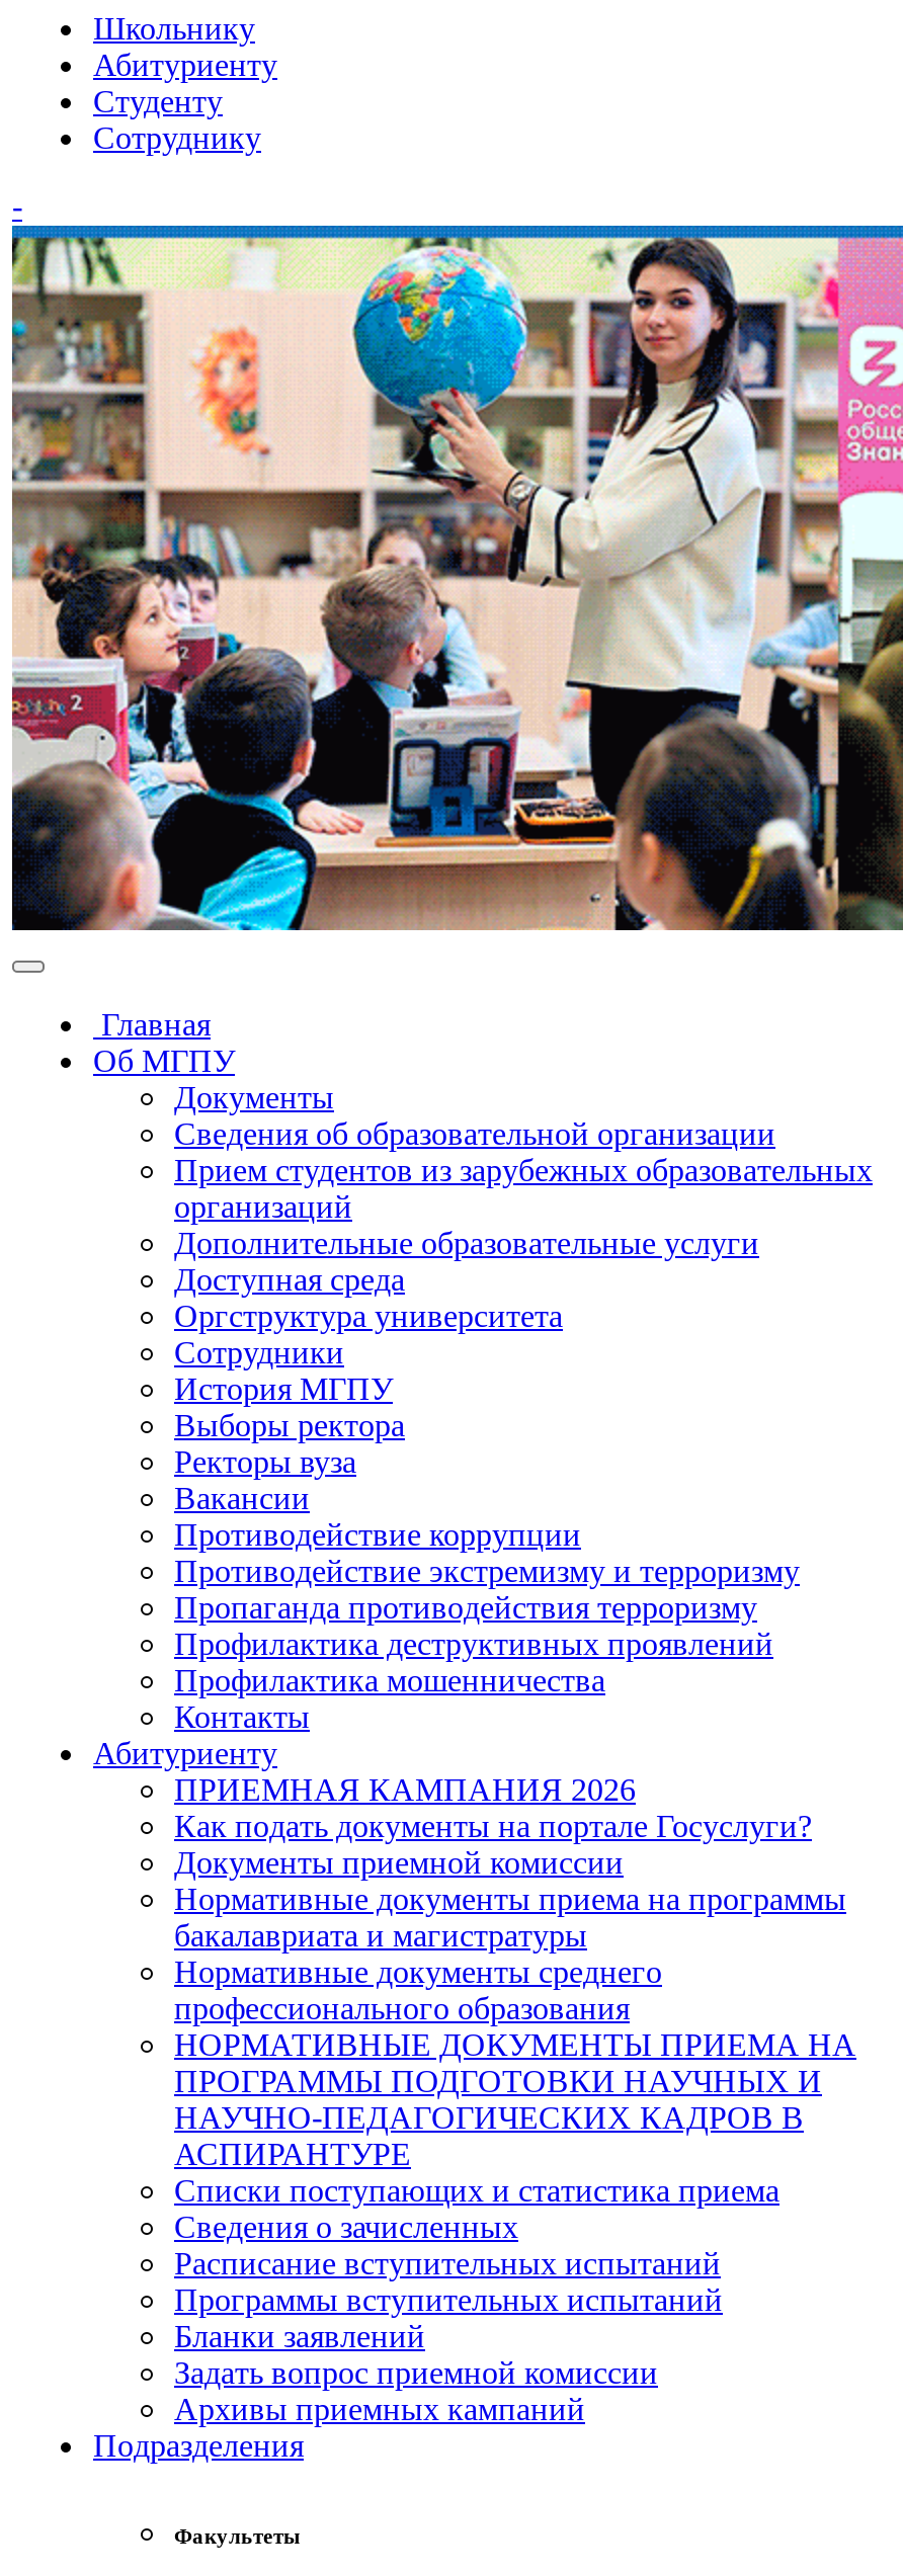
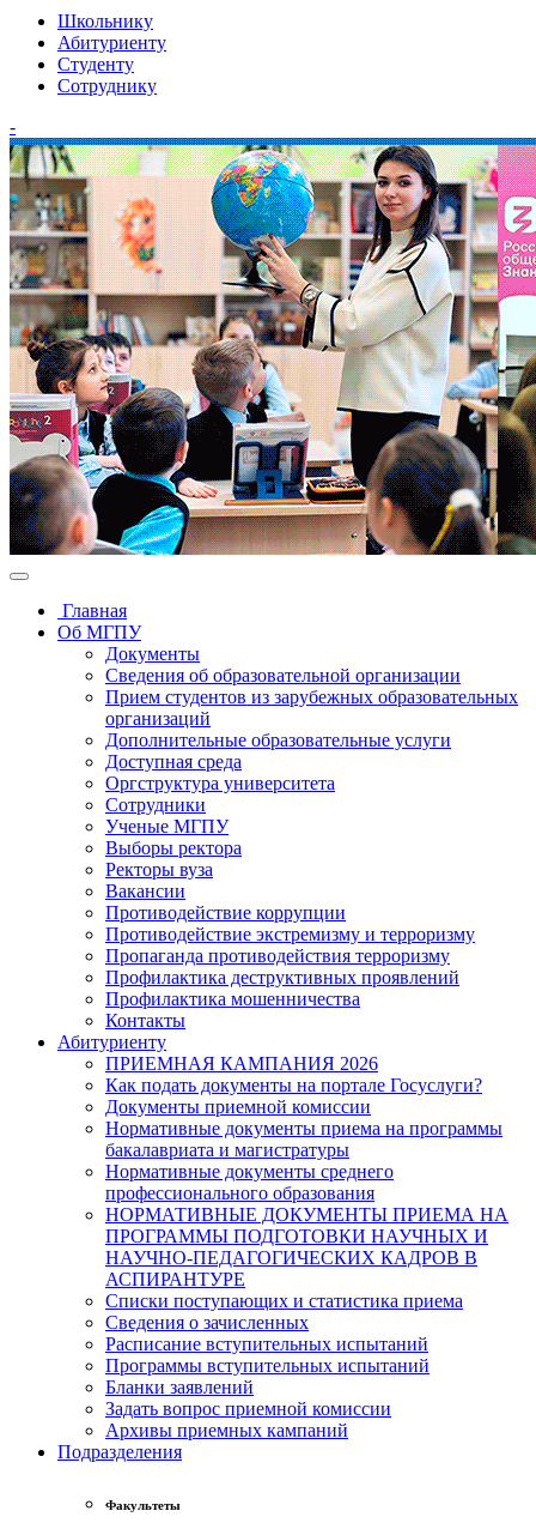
[174,1372,393,1406] История МГПУ -> [105,816,229,836] Ученые МГПУ

